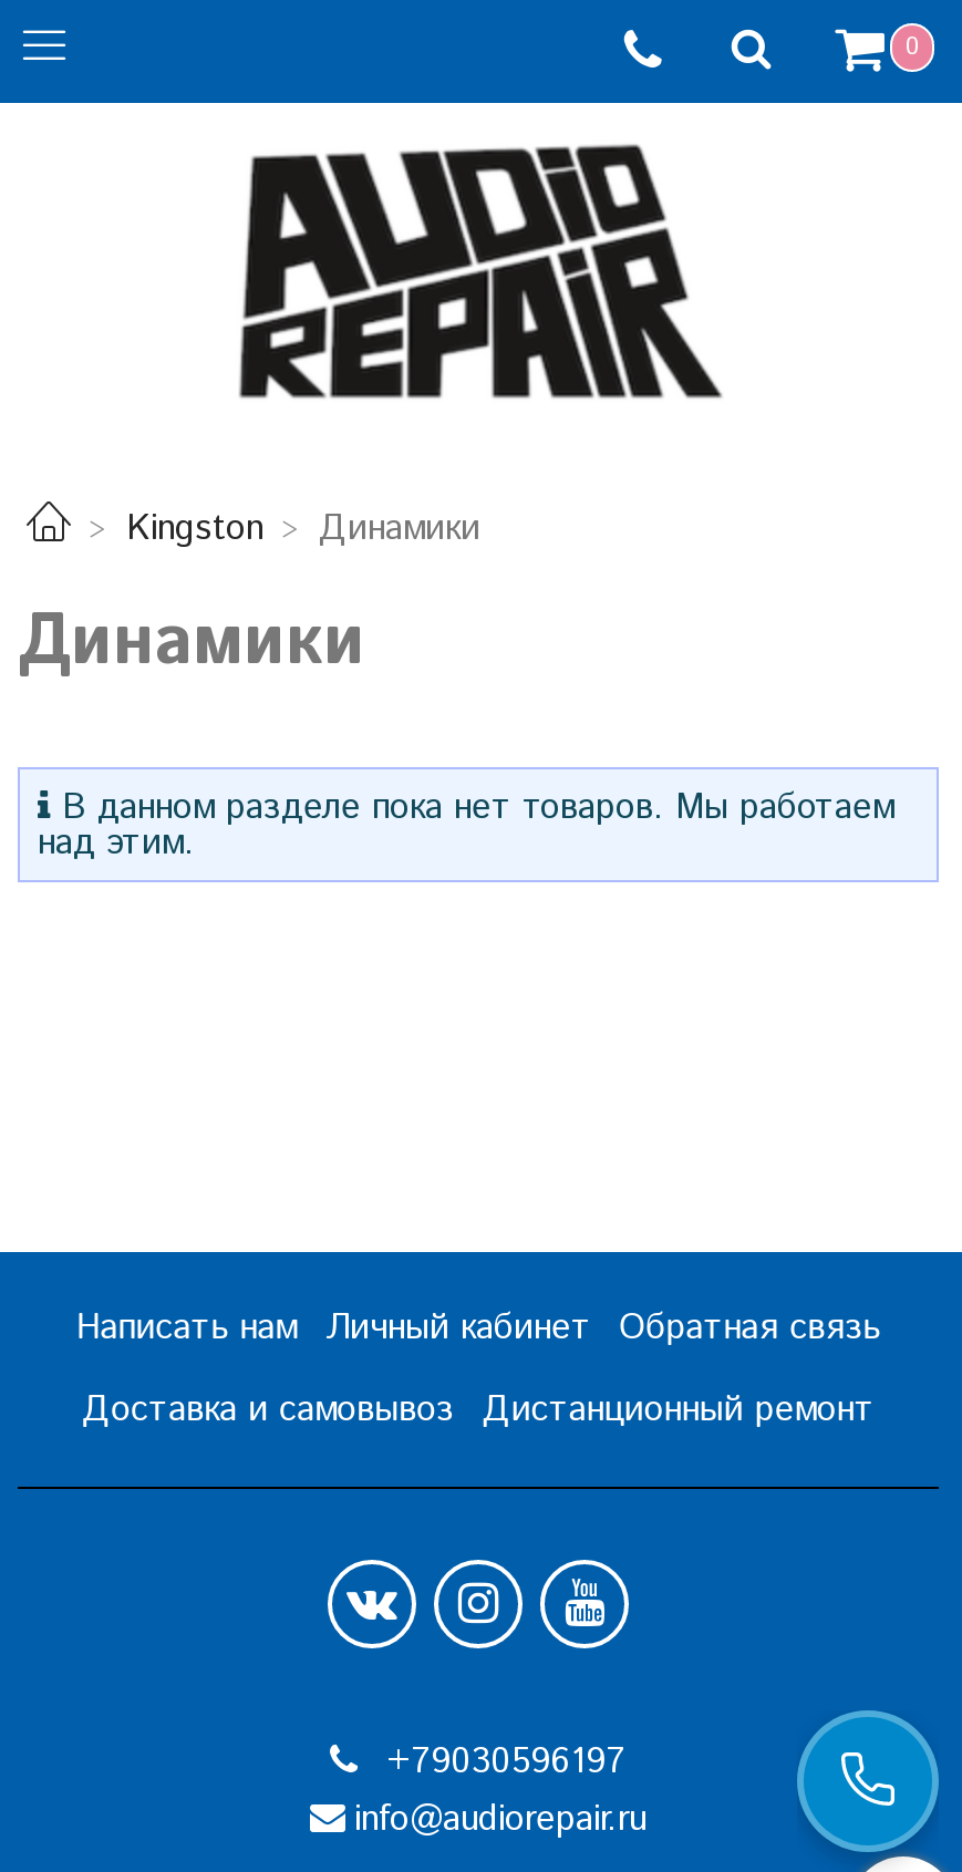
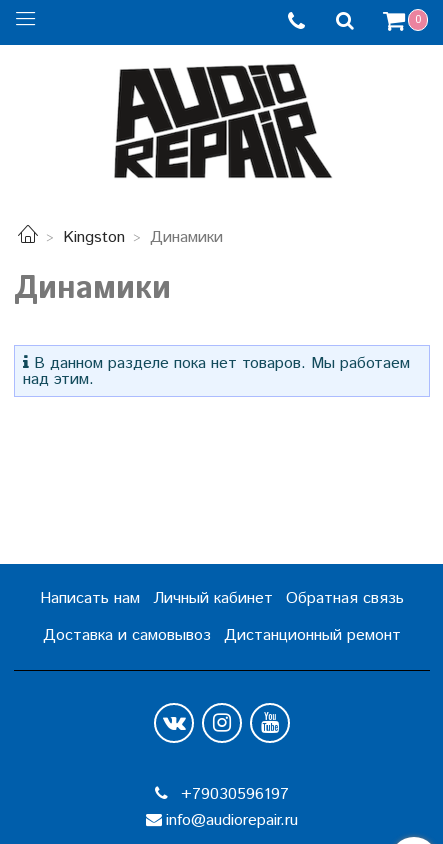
[797,1710,939,1852] [image] -> none

